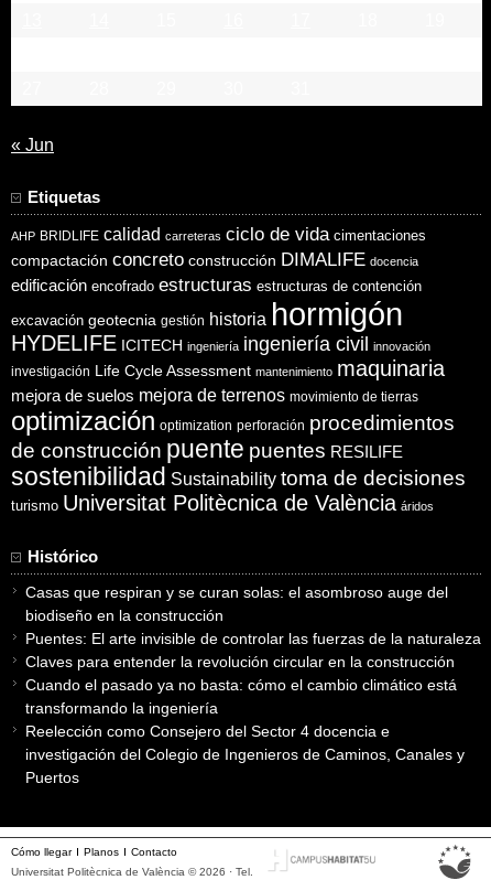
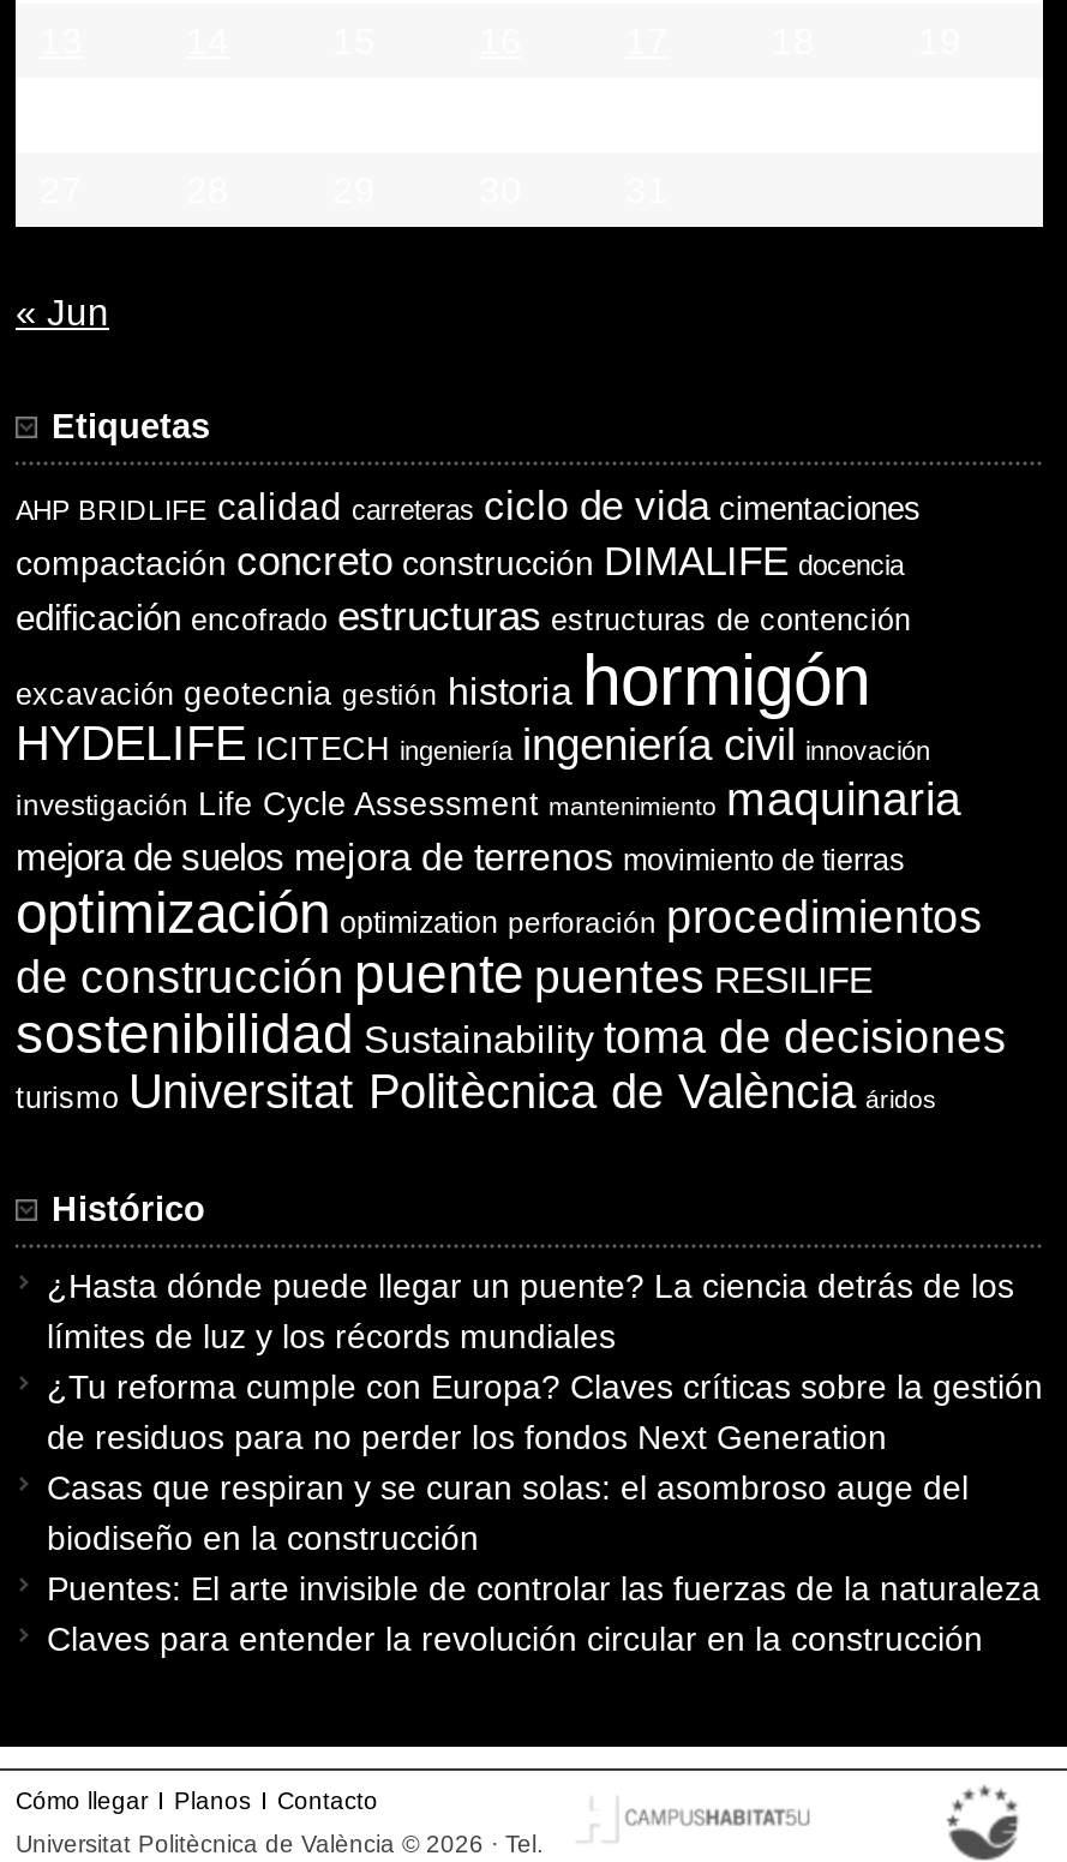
none -> [47,1268,1043,1457] ¿Hasta dónde puede llegar un puente? La ciencia detrás de los | límites de luz y los récords mundiales | ¿Tu reforma cumple con Europa? Claves críticas sobre la gestión | de residuos para no perder los fondos Next Generation
moved [25,584,481,671] -> [47,1469,1041,1659]: Casas que respiran y se curan solas: el asombroso auge del | biodiseño en la construcción | Puentes: El arte invisible de controlar las fuerzas de la naturaleza | Claves para entender la revolución circular en la construcción
[25,676,465,787] Cuando el pasado ya no basta: cómo el cambio climático está | transformando la ingeniería | Reelección como Consejero del Sector 4 docencia e | investigación del Colegio de Ingenieros de Caminos, Canales y | Puertos -> none

